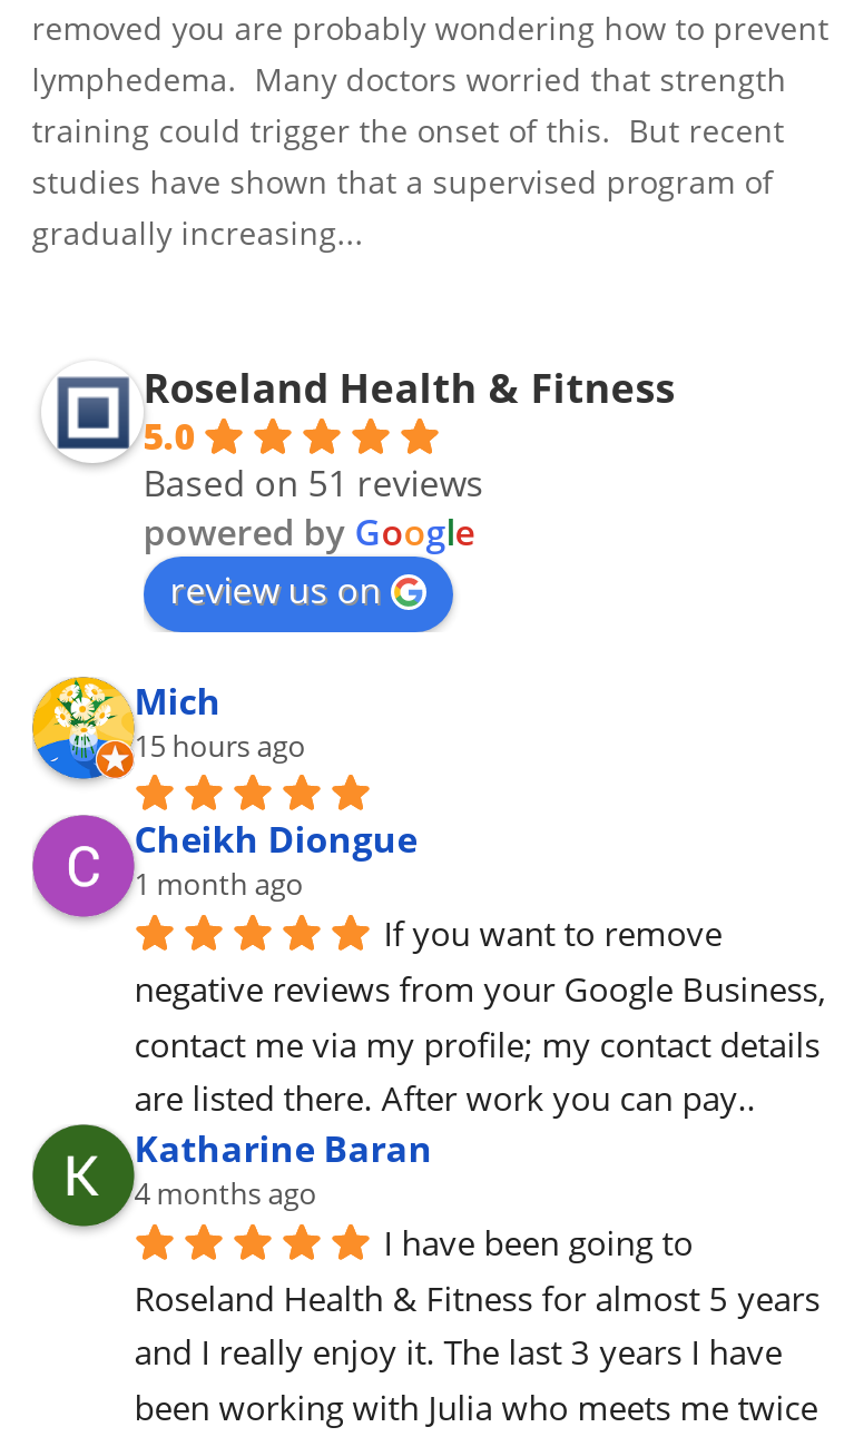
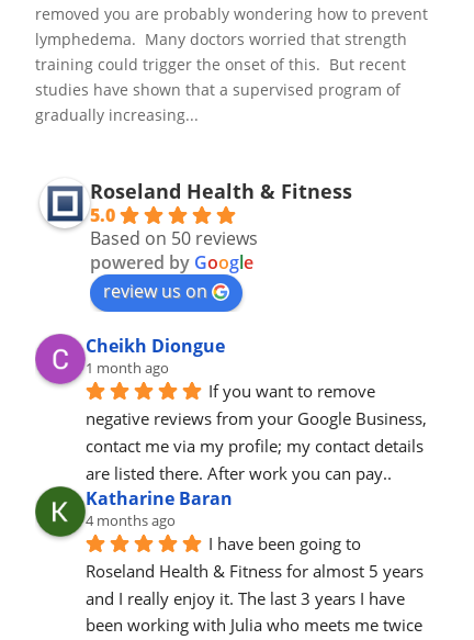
[143,458,484,507] Based on 51 reviews -> [90,226,258,250] Based on 50 reviews
[30,675,306,781] [image] | Mich | 15 hours ago -> none

